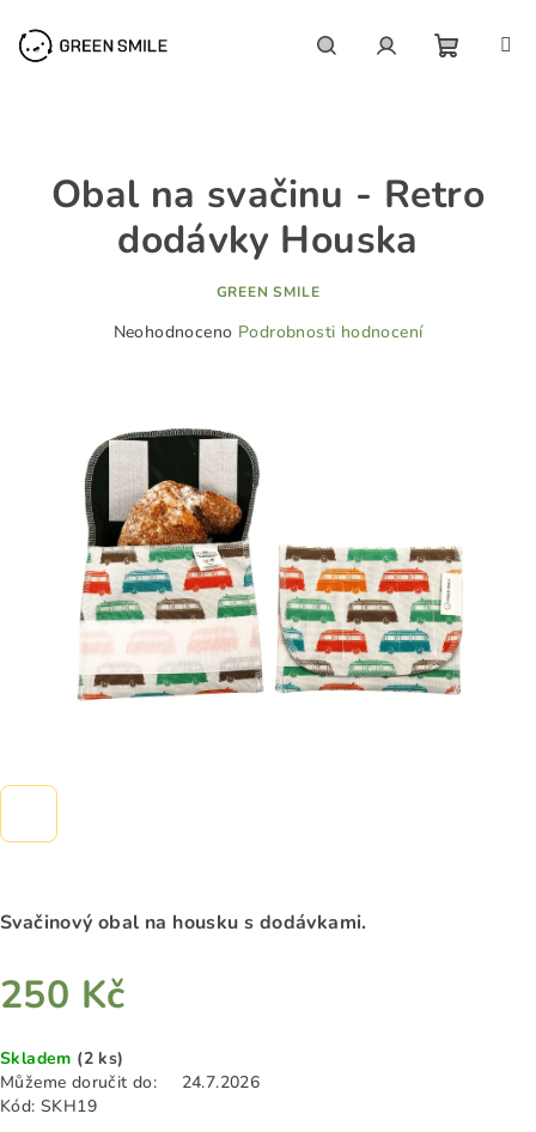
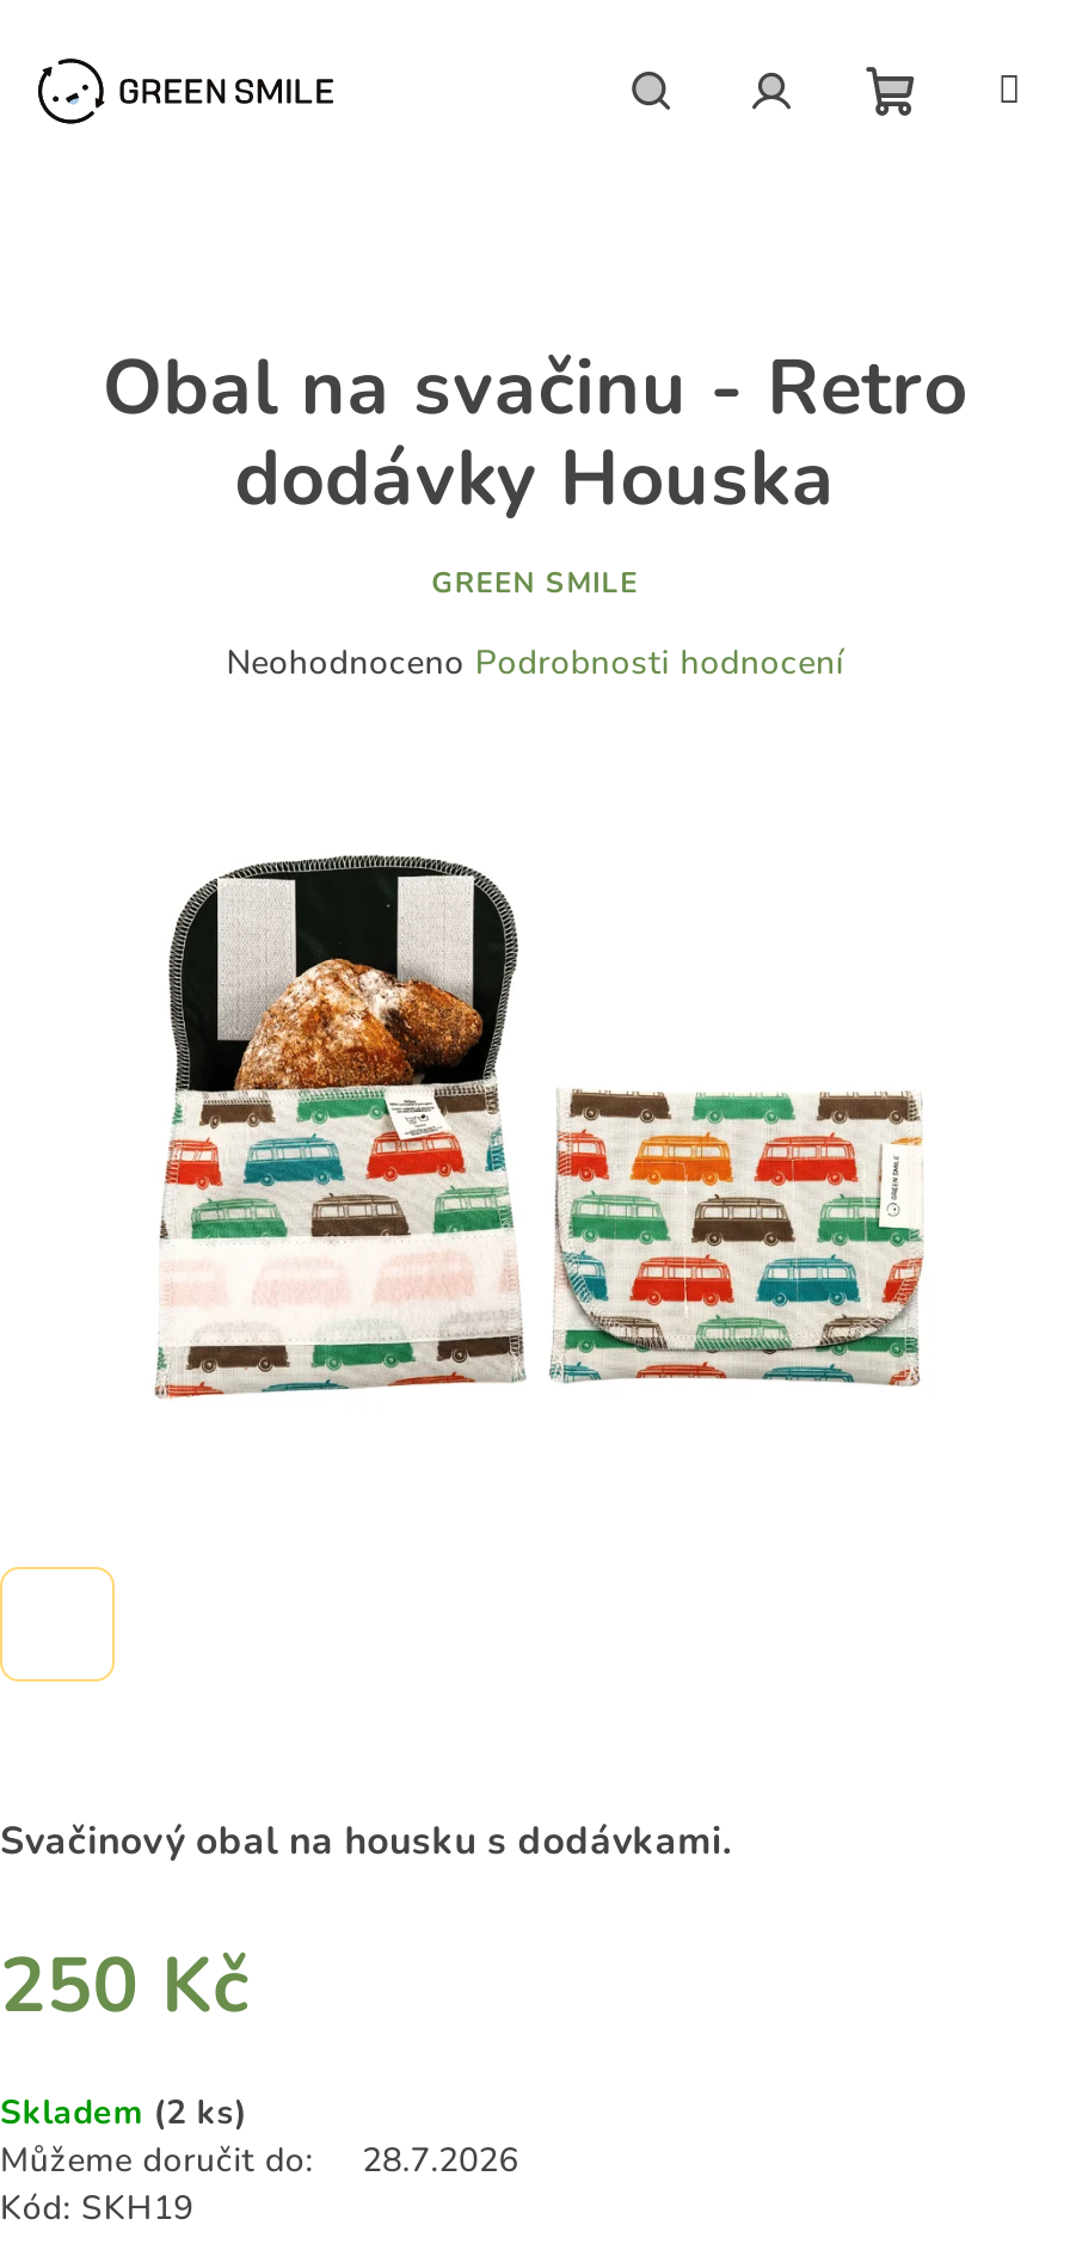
[0,1071,260,1094] Můžeme doručit do: 24.7.2026 -> [0,2138,519,2183] Můžeme doručit do: 28.7.2026

